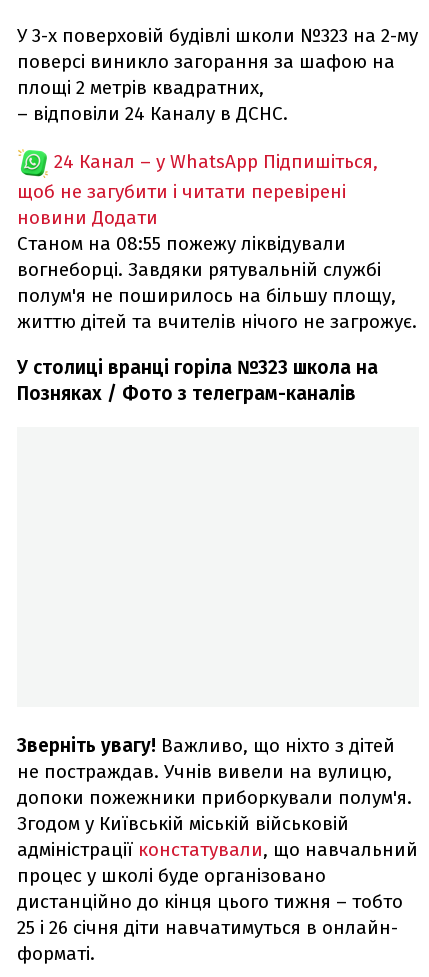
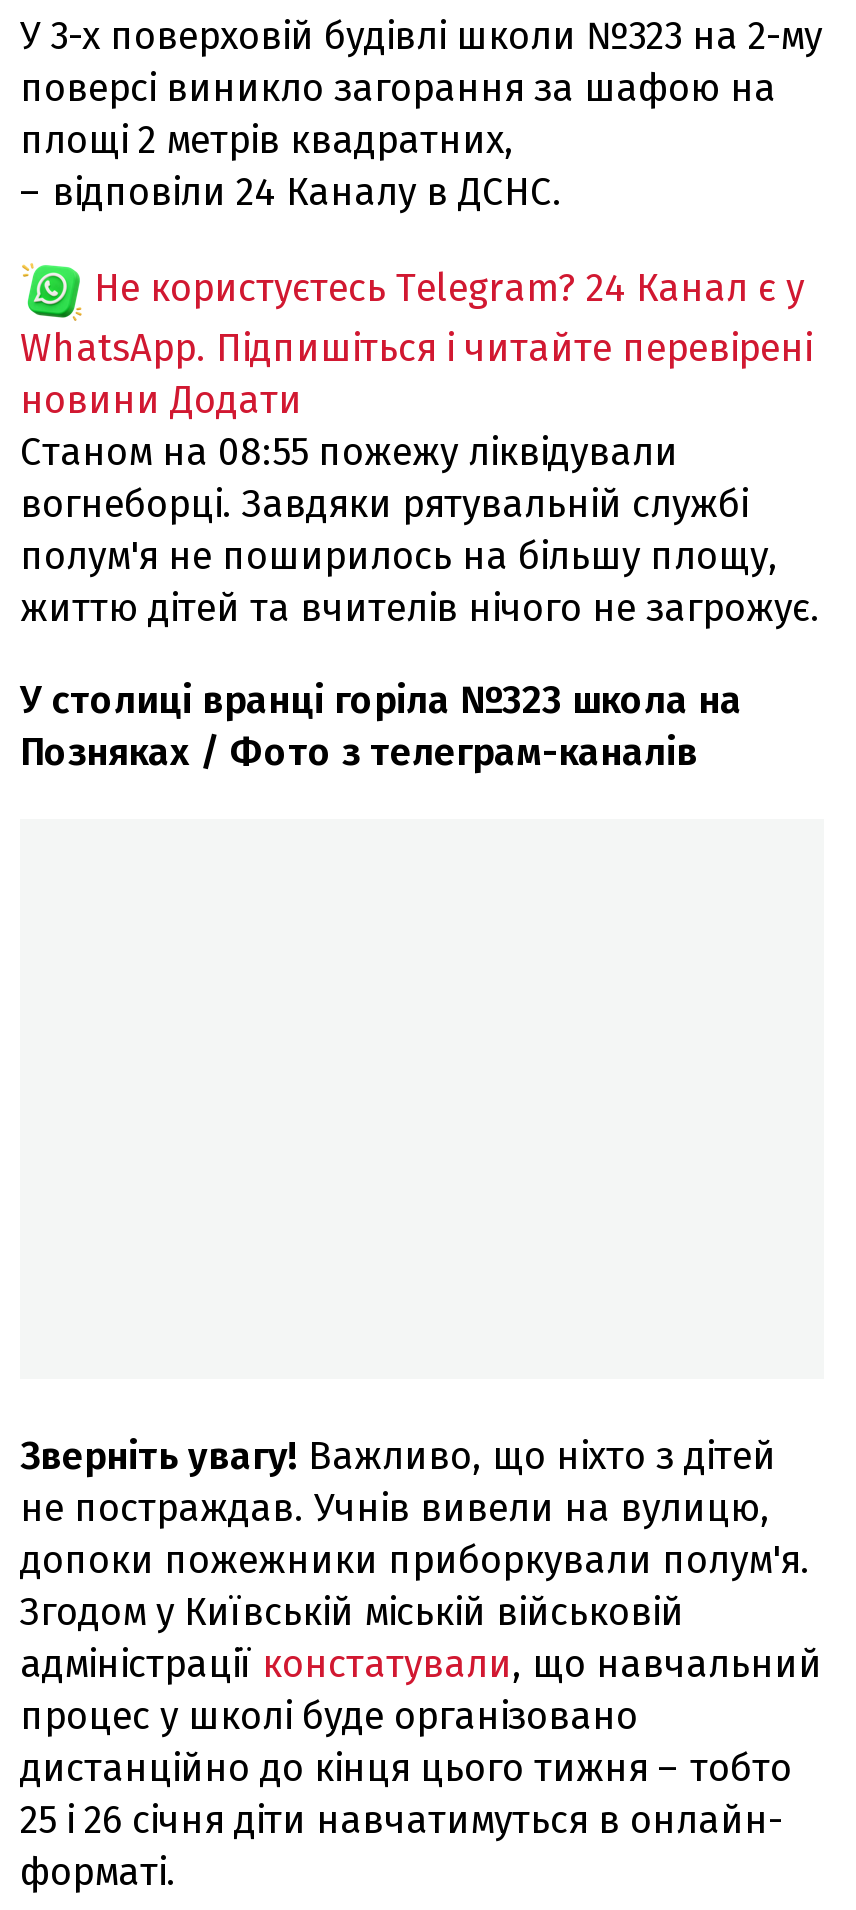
[17,150,378,203] 24 Канал – у WhatsApp Підпишіться, | щоб не загубити і читати перевірені -> [20,264,812,370] Не користуєтесь Telegram? 24 Канал є у | WhatsApp. Підпишіться і читайте перевірені

